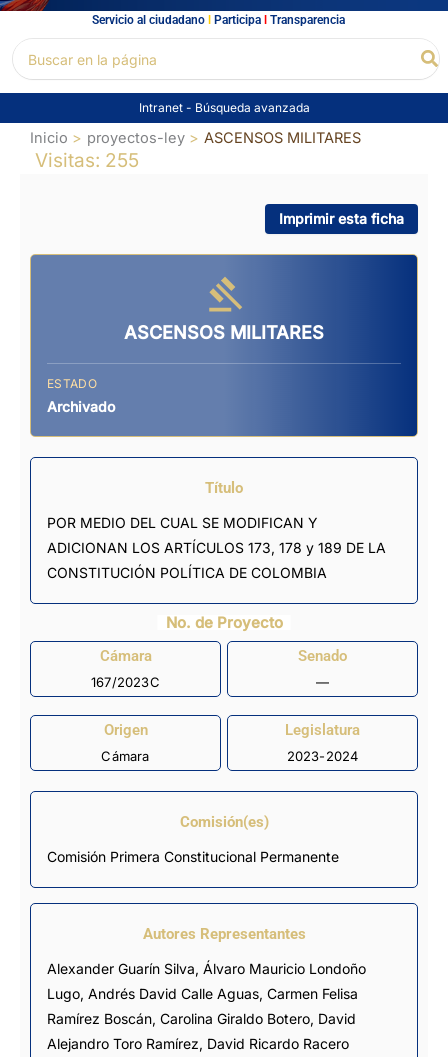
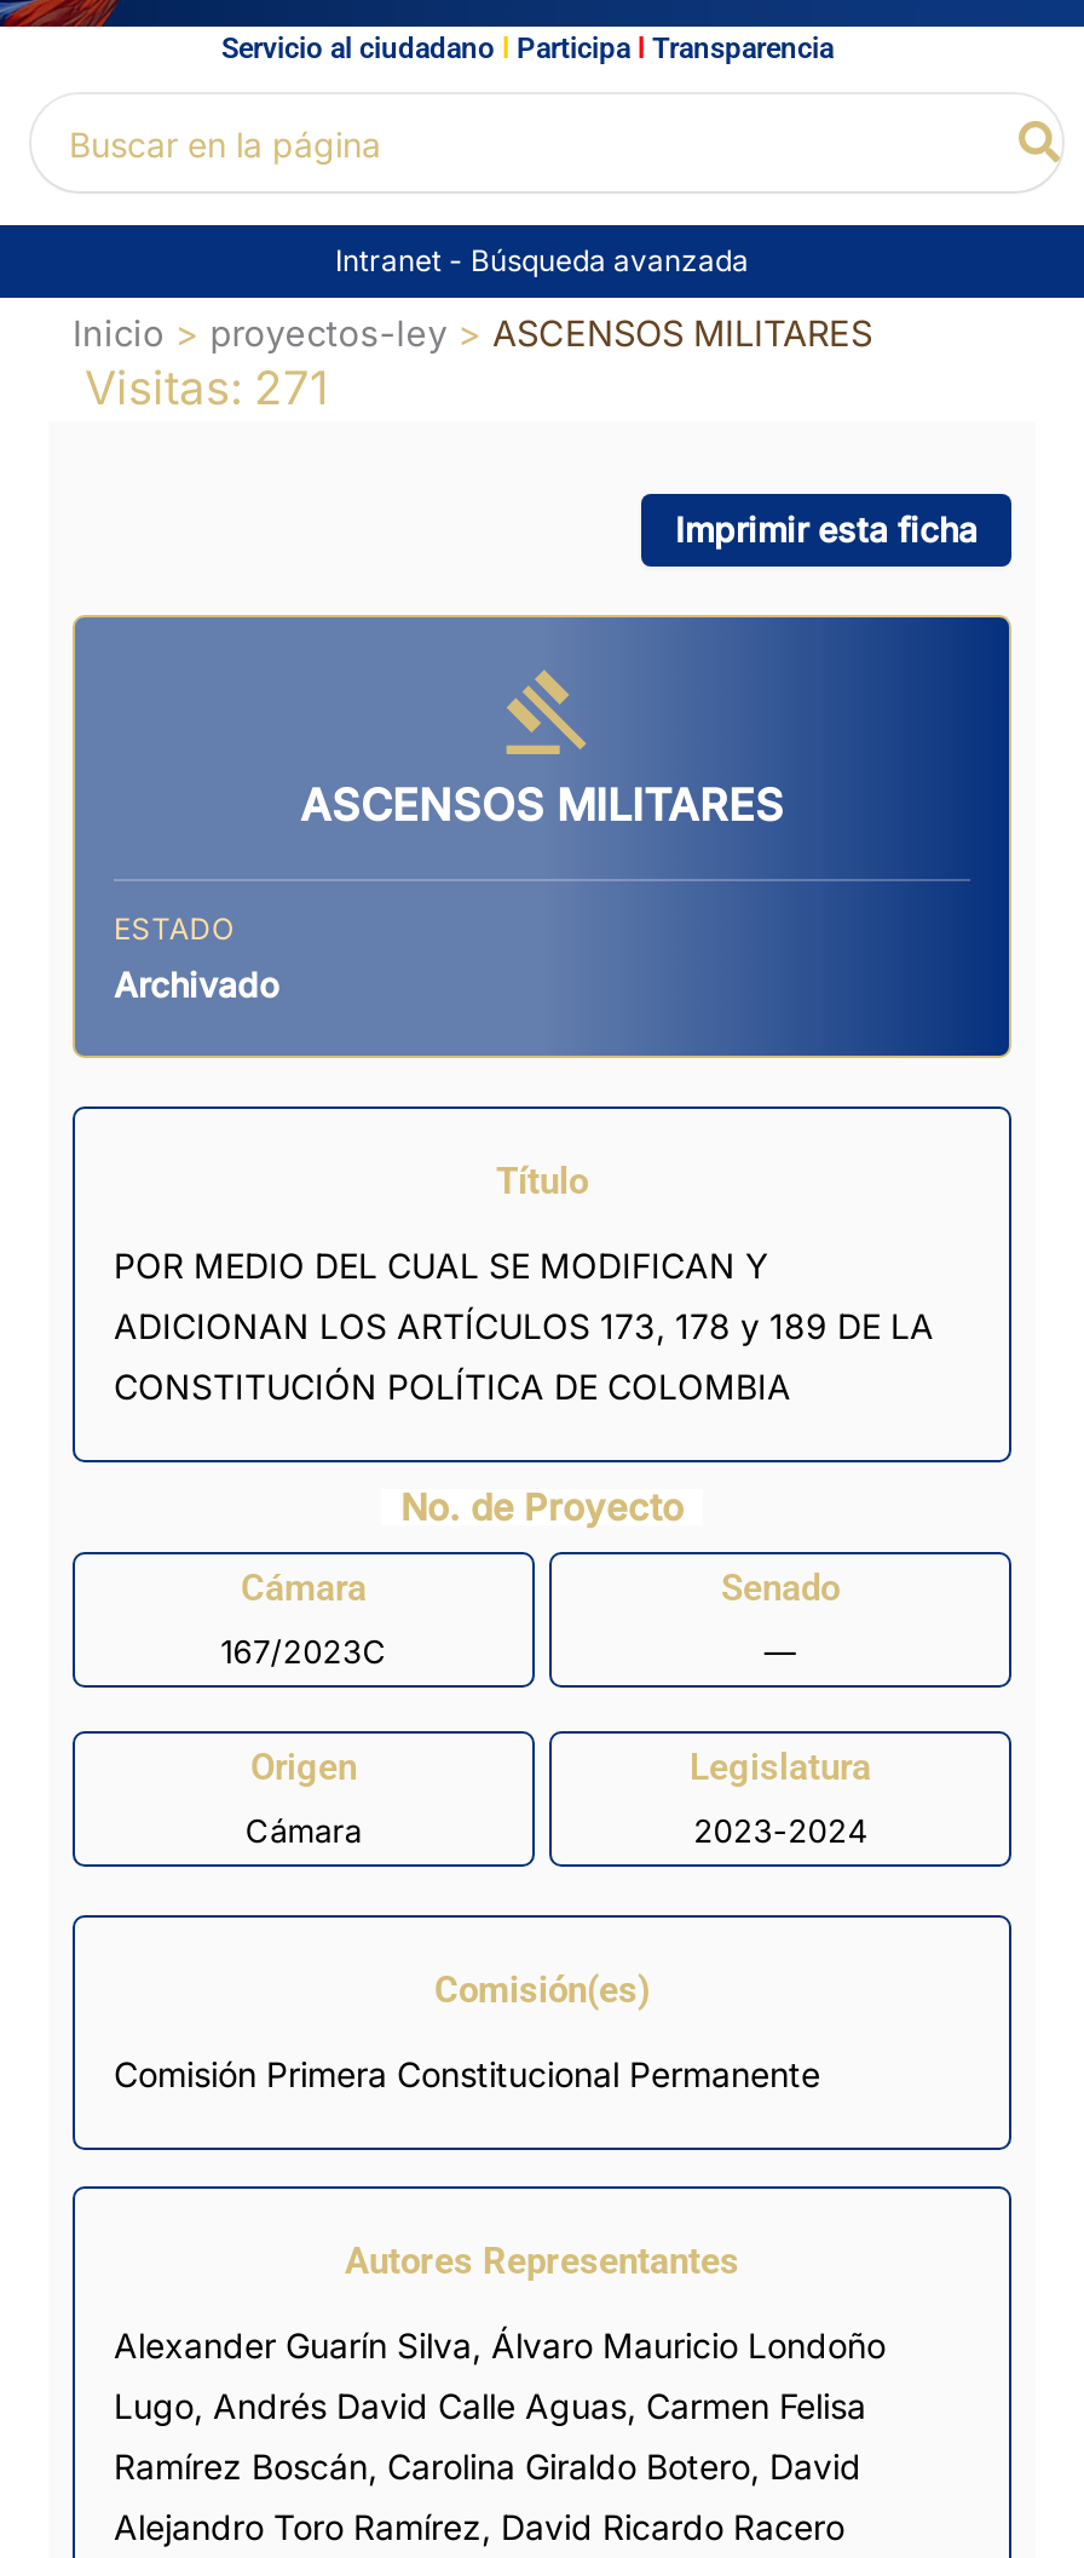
[35,149,139,172] Visitas: 255 -> [85,360,329,415] Visitas: 271

